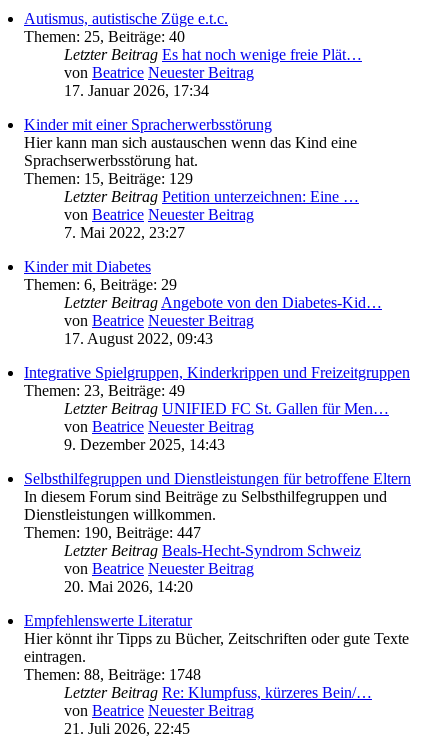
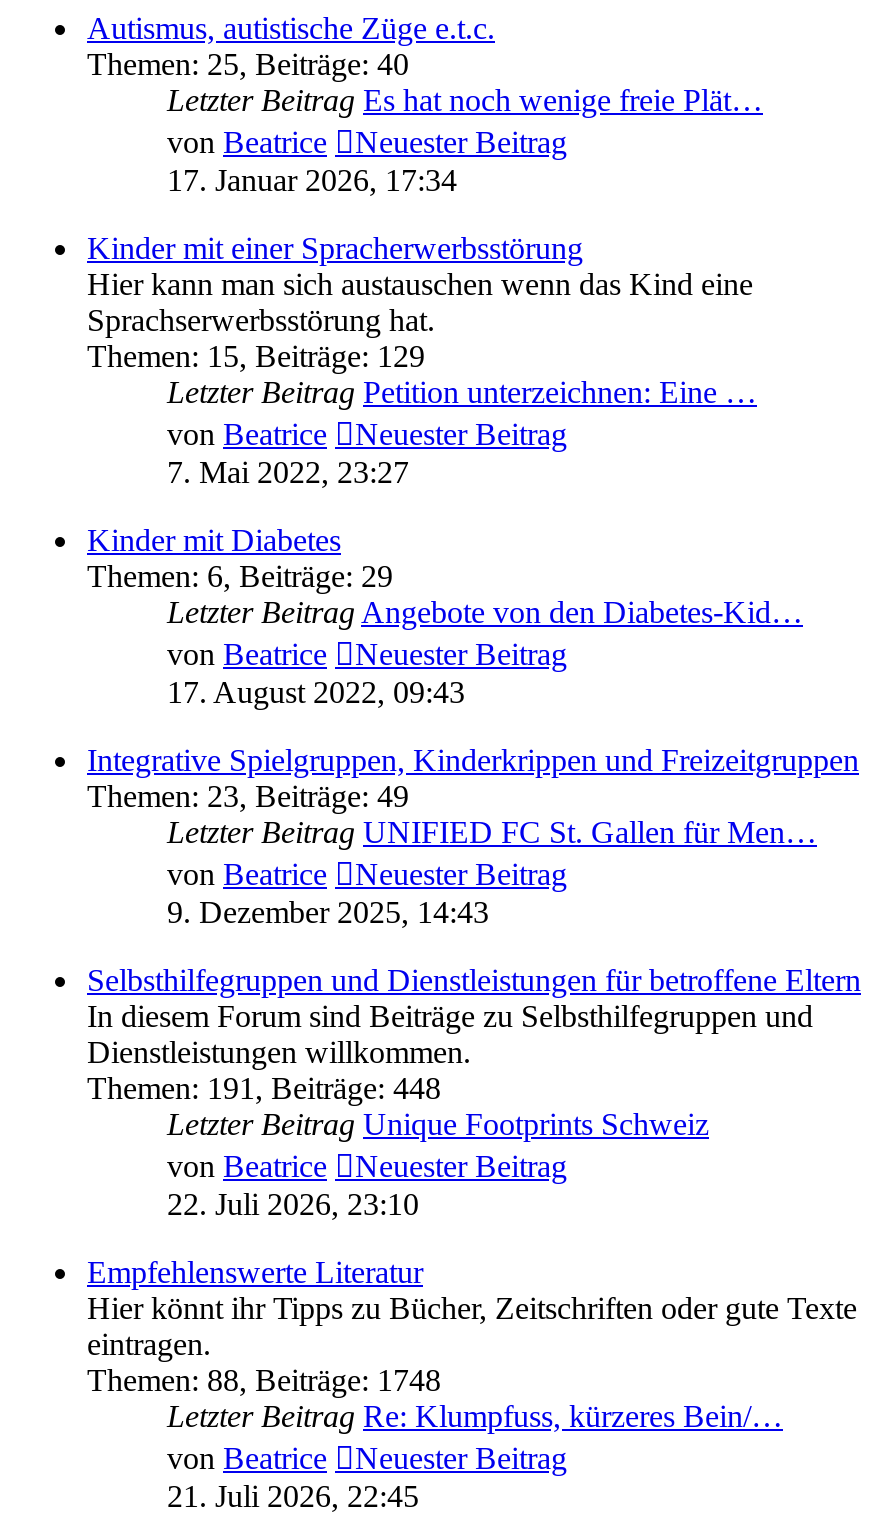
[24,524,361,595] Themen: 190, Beiträge: 447 | Letzter Beitrag Beals-Hecht-Syndrom Schweiz | von Beatrice Neuester Beitrag | 20. Mai 2026, 14:20 -> [87,1070,709,1220] Themen: 191, Beiträge: 448 | Letzter Beitrag Unique Footprints Schweiz | von Beatrice | Neuester Beitrag | 22. Juli 2026, 23:10

